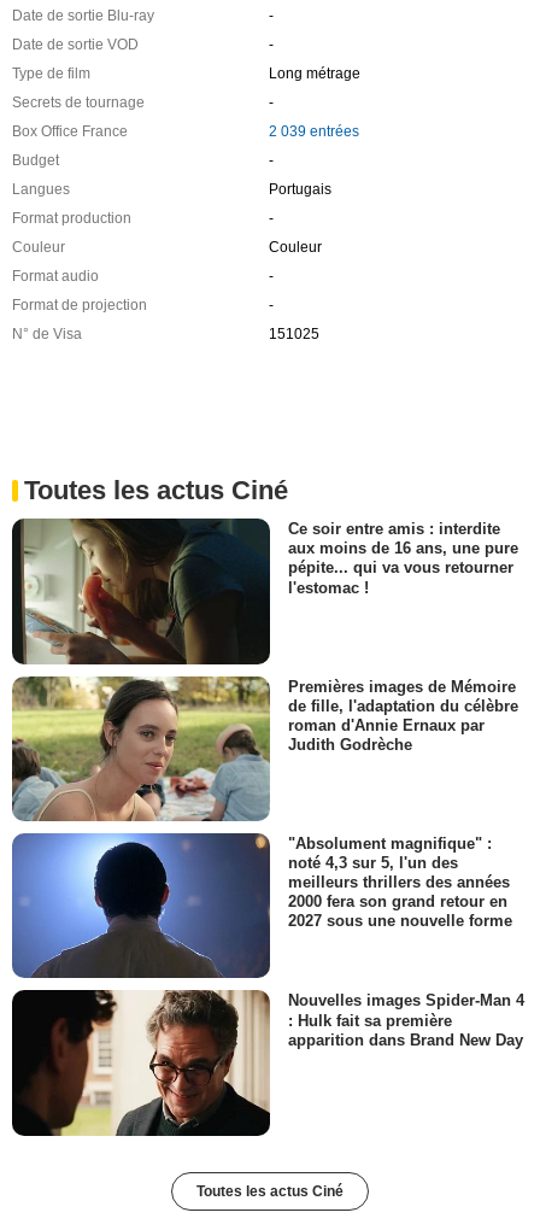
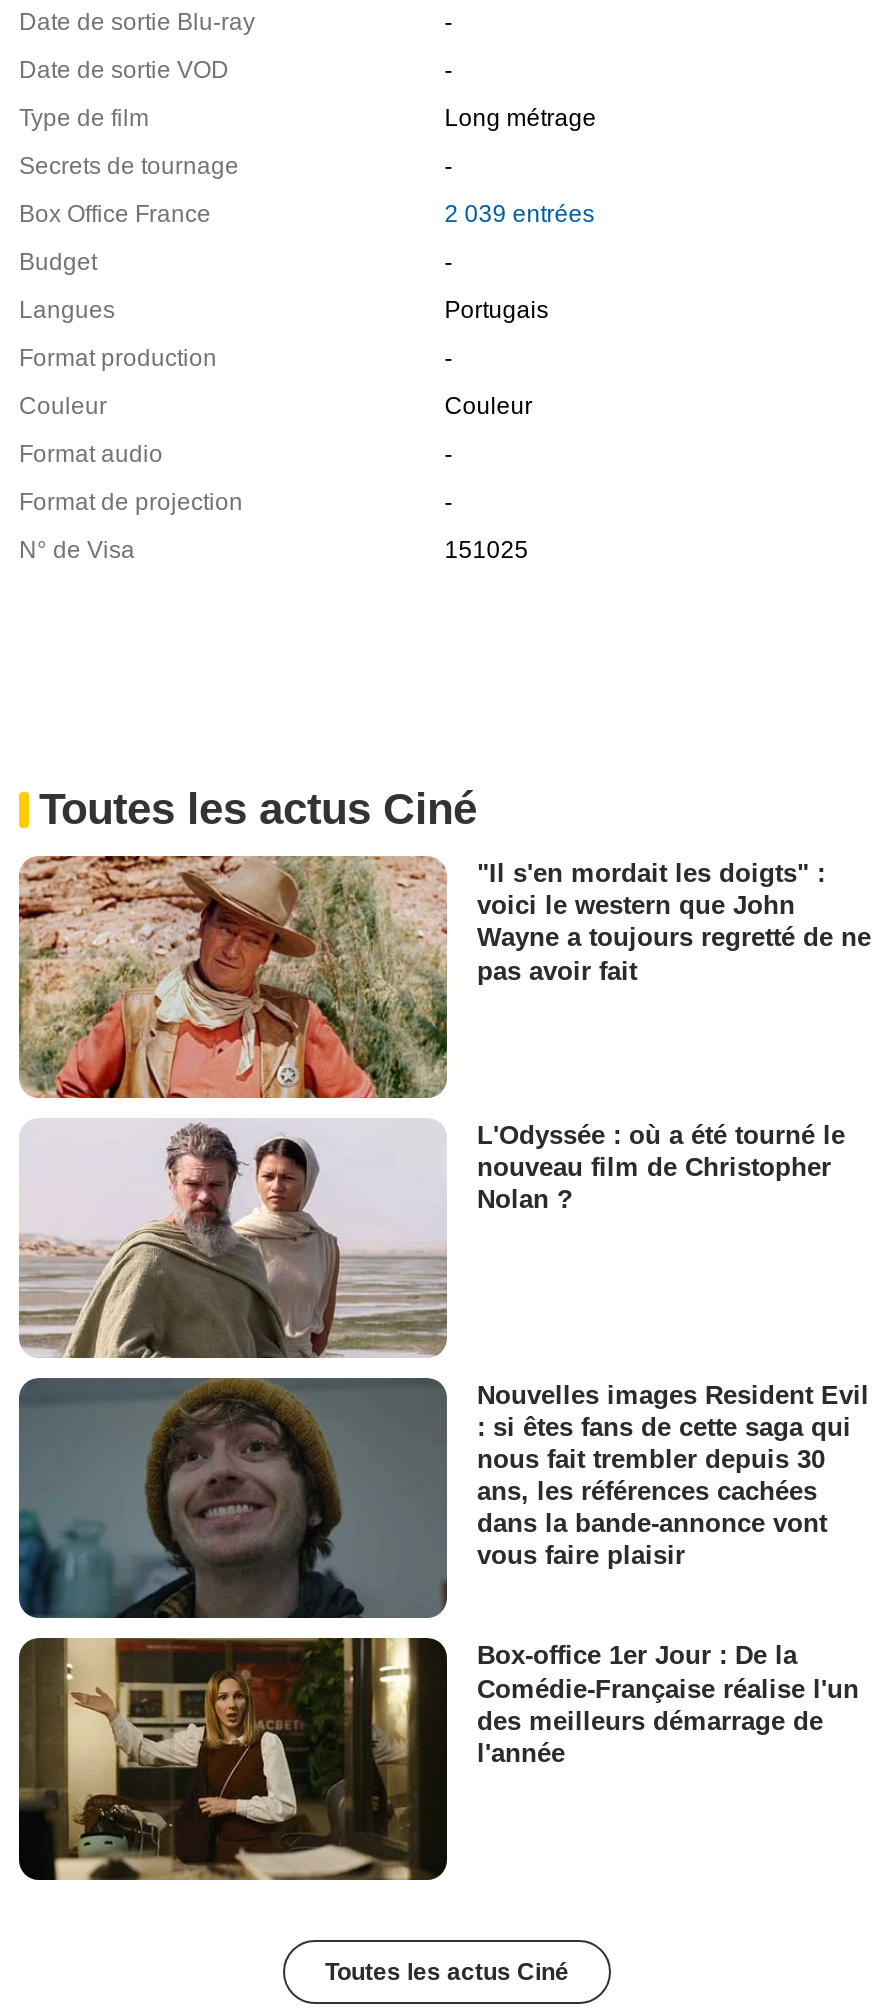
[11,517,518,666] [image] | Ce soir entre amis : interdite | aux moins de 16 ans, une pure | pépite... qui va vous retourner | l'estomac ! -> [17,854,871,1100] [image] | "Il s'en mordait les doigts" : | voici le western que John | Wayne a toujours regretté de ne | pas avoir fait
[11,675,518,822] [image] | Premières images de Mémoire | de fille, l'adaptation du célèbre | roman d'Annie Ernaux par | Judith Godrèche -> [19,1118,845,1360] [image] | L'Odyssée : où a été tourné le | nouveau film de Christopher | Nolan ?
[12,832,512,978] [image] | "Absolument magnifique" : | noté 4,3 sur 5, l'un des | meilleurs thrillers des années | 2000 fera son grand retour en | 2027 sous une nouvelle forme -> [19,1376,869,1618] [image] | Nouvelles images Resident Evil | : si êtes fans de cette saga qui | nous fait trembler depuis 30 | ans, les références cachées | dans la bande-annonce vont | vous faire plaisir
[11,989,524,1137] [image] | Nouvelles images Spider-Man 4 | : Hulk fait sa première | apparition dans Brand New Day -> [17,1636,859,1882] [image] | Box-office 1er Jour : De la | Comédie-Française réalise l'un | des meilleurs démarrage de | l'année

